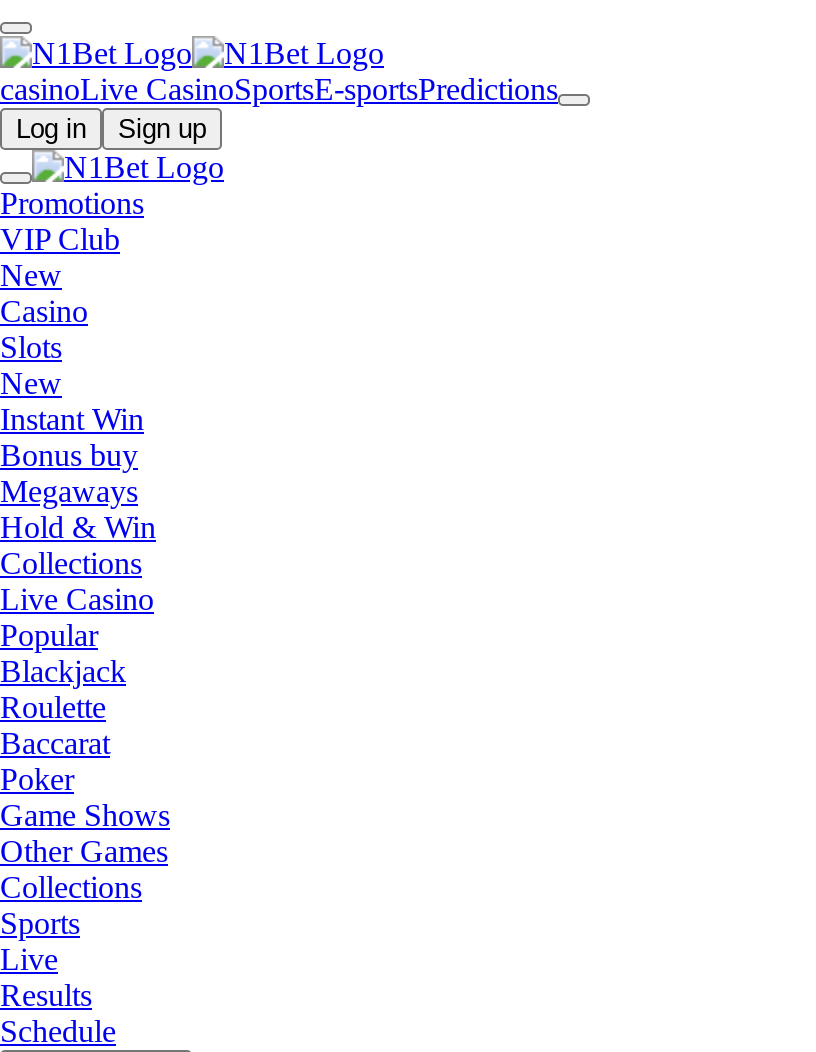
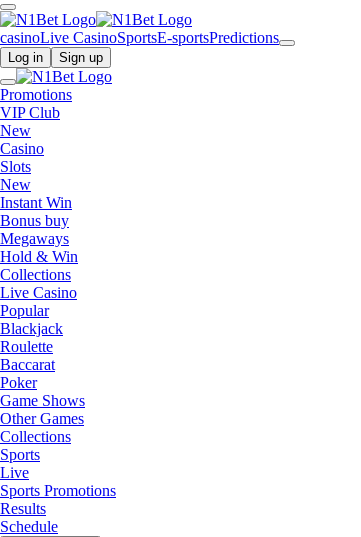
none -> [0,482,116,499] Sports Promotions

